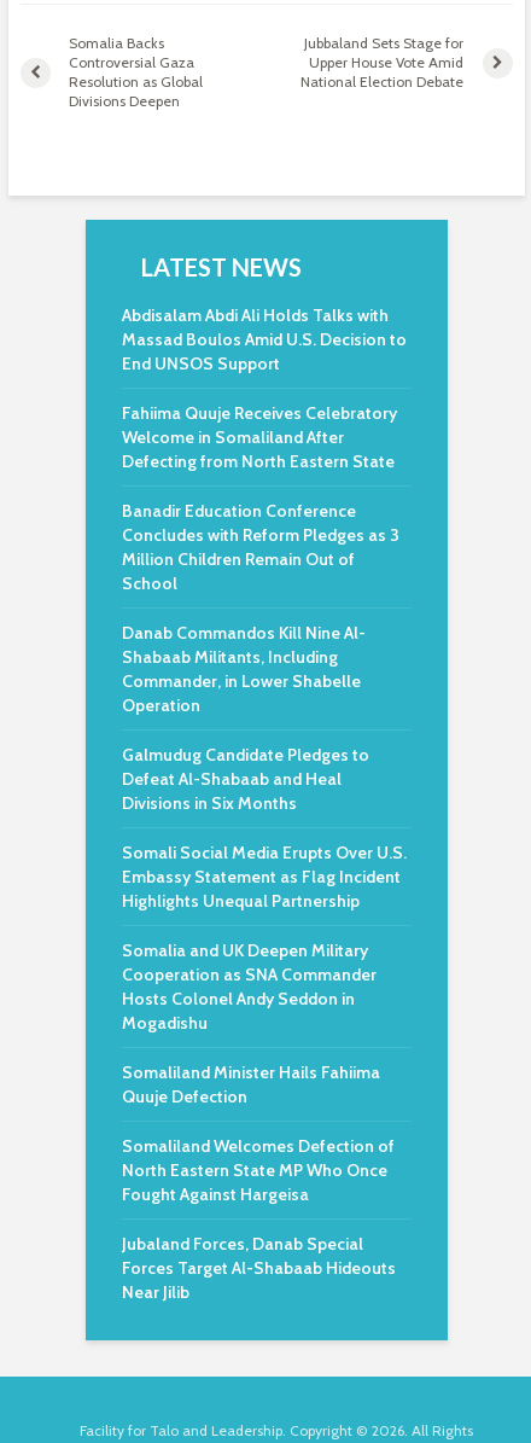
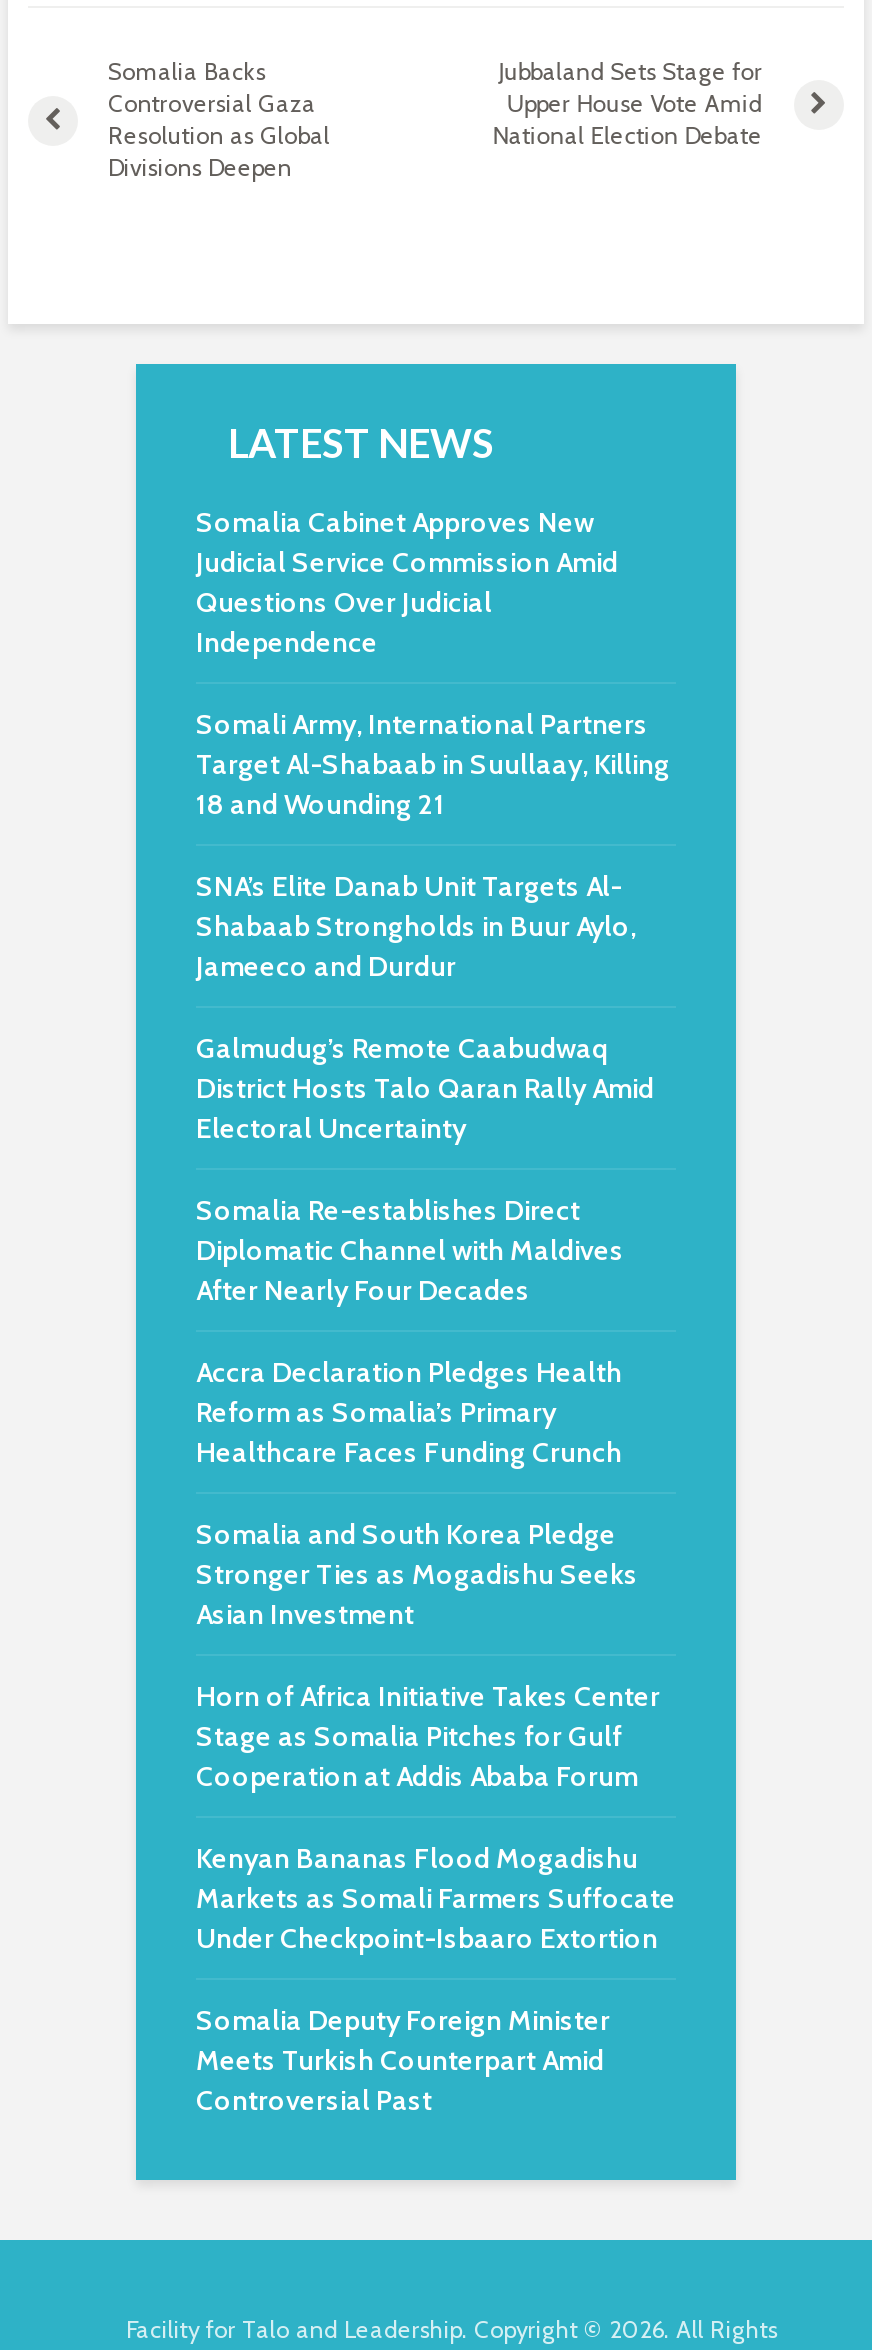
[122,304,407,374] Abdisalam Abdi Ali Holds Talks with | Massad Boulos Amid U.S. Decision to | End UNSOS Support -> [196,504,618,660] Somalia Cabinet Approves New | Judicial Service Commission Amid | Questions Over Judicial | Independence
[122,402,397,472] Fahiima Quuje Receives Celebratory | Welcome in Somaliland After | Defecting from North Eastern State -> [196,706,670,822] Somali Army, International Partners | Target Al-Shabaab in Suullaay, Killing | 18 and Wounding 21
[122,500,399,594] Banadir Education Conference | Concludes with Reform Pledges as 3 | Million Children Remain Out of | School -> [196,868,636,984] SNA’s Elite Danab Unit Targets Al- | Shabaab Strongholds in Buur Aylo, | Jameeco and Durdur
[122,622,366,716] Danab Commandos Kill Nine Al- | Shabaab Militants, Including | Commander, in Lower Shabelle | Operation -> [196,1030,654,1146] Galmudug’s Remote Caabudwaq | District Hosts Talo Qaran Rally Amid | Electoral Uncertainty
[122,744,369,814] Galmudug Candidate Pledges to | Defeat Al-Shabaab and Heal | Divisions in Six Months -> [196,1192,624,1308] Somalia Re-establishes Direct | Diplomatic Channel with Maldives | After Nearly Four Decades
[122,842,407,912] Somali Social Media Erupts Over U.S. | Embassy Statement as Flag Incident | Highlights Unequal Partnership -> [196,1354,622,1470] Accra Declaration Pledges Health | Reform as Somalia’s Primary | Healthcare Faces Funding Crunch
[122,939,377,1034] Somalia and UK Deepen Military | Cooperation as SNA Commander | Hosts Colonel Andy Seddon in | Mogadishu -> [196,1516,638,1632] Somalia and South Korea Pledge | Stronger Ties as Mogadishu Seeks | Asian Investment
[122,1061,380,1107] Somaliland Minister Hails Fahiima | Quuje Defection -> [196,1678,660,1794] Horn of Africa Initiative Takes Center | Stage as Somalia Pitches for Gulf | Cooperation at Addis Ababa Forum
[122,1135,395,1205] Somaliland Welcomes Defection of | North Eastern State MP Who Once | Fought Against Hargeisa -> [196,1840,676,1956] Kenyan Bananas Flood Mogadishu | Markets as Somali Farmers Suffocate | Under Checkpoint-Isbaaro Extortion
[122,1233,396,1303] Jubaland Forces, Danab Special | Forces Target Al-Shabaab Hideouts | Near Jilib -> [196,2002,610,2118] Somalia Deputy Foreign Minister | Meets Turkish Counterpart Amid | Controversial Past

